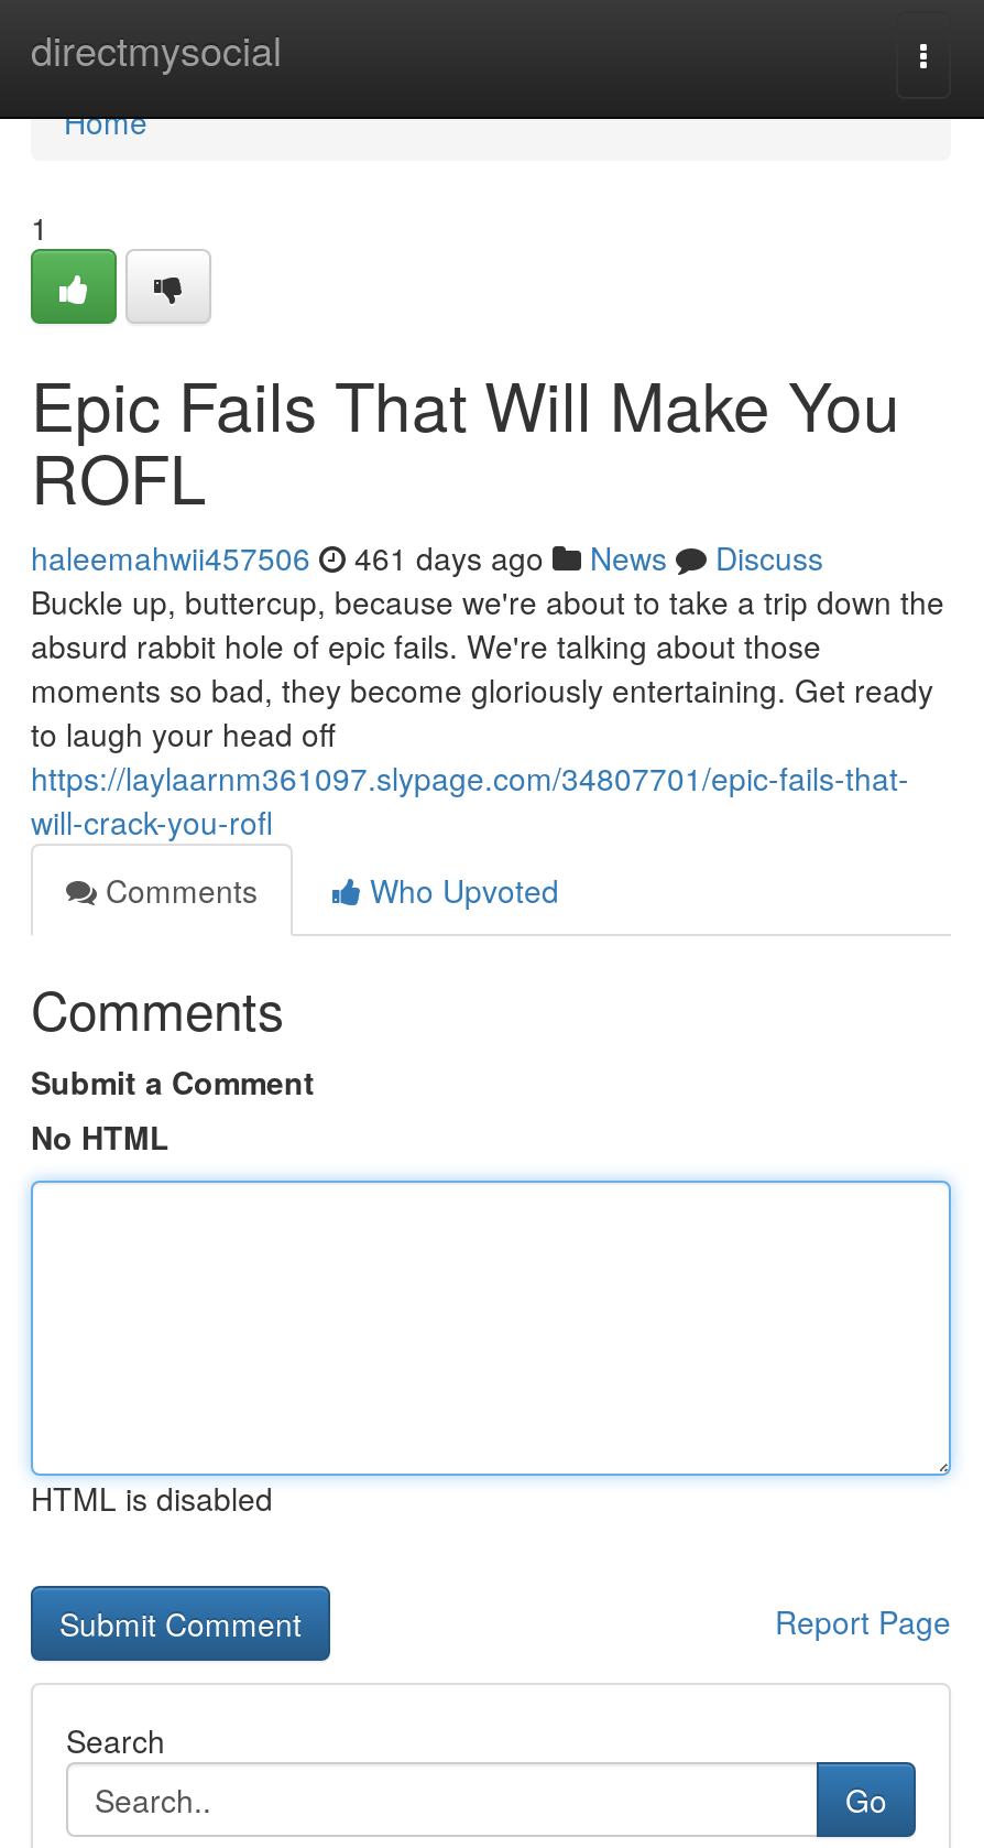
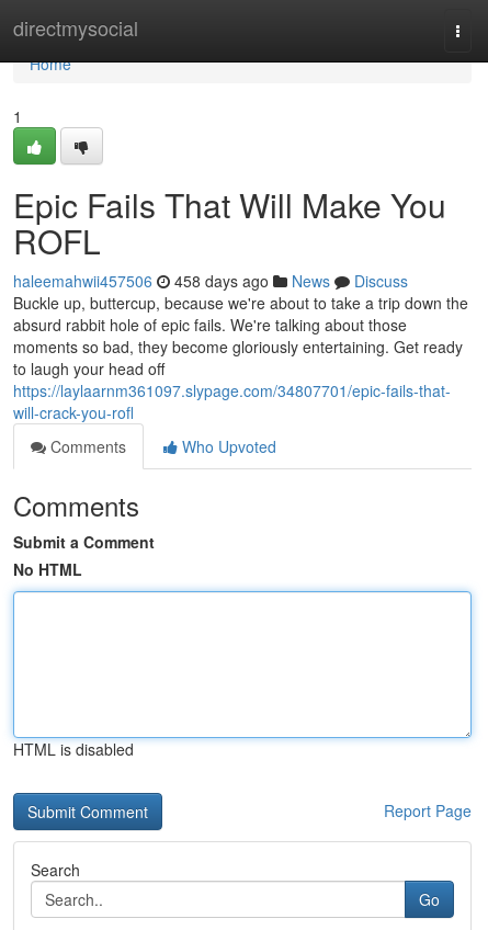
[31,535,823,579] haleemahwii457506 461 days ago News Discuss -> [13,270,408,292] haleemahwii457506 458 days ago News Discuss

